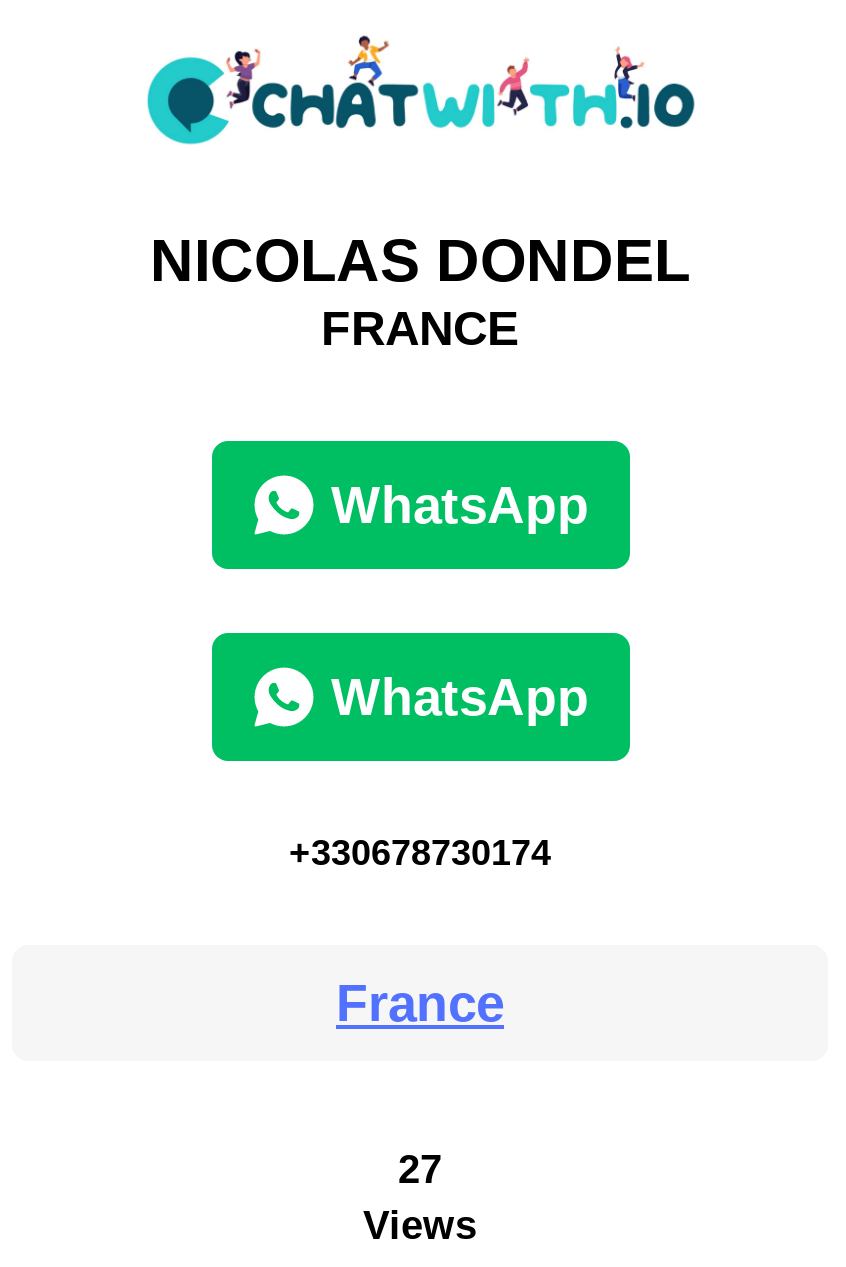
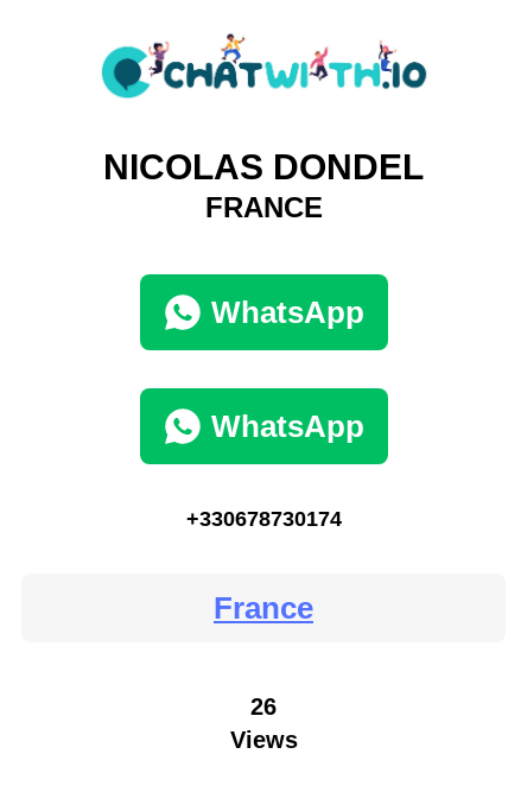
[398,1147,442,1191] 27 -> [250,693,277,719] 26

